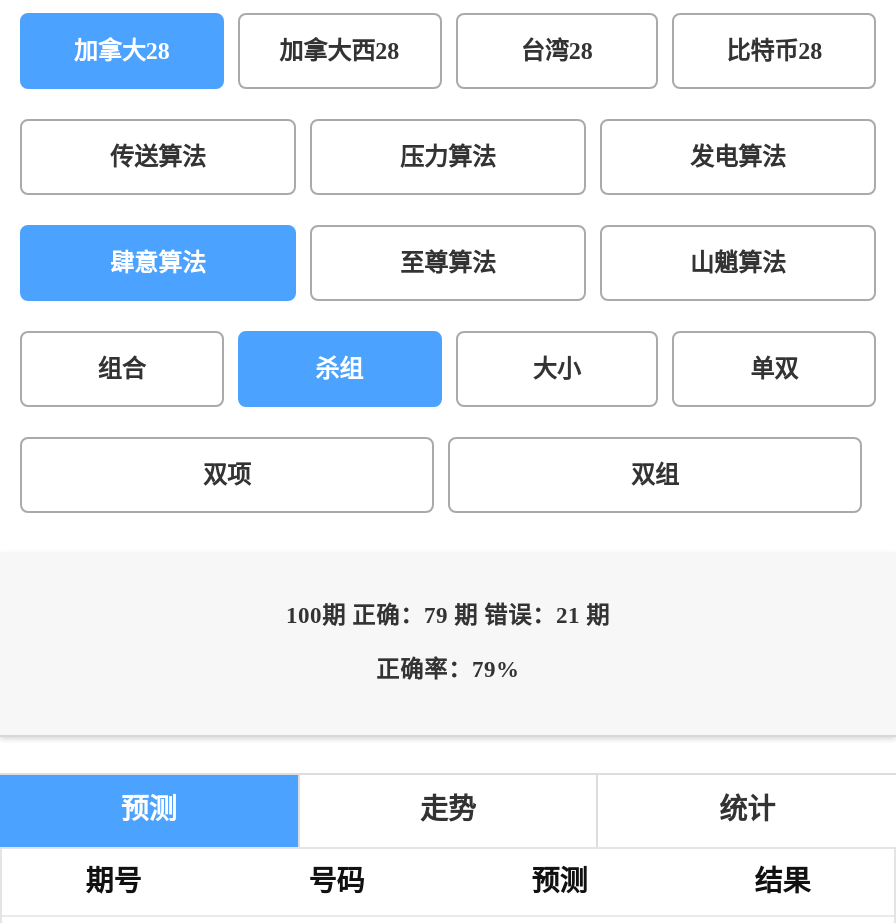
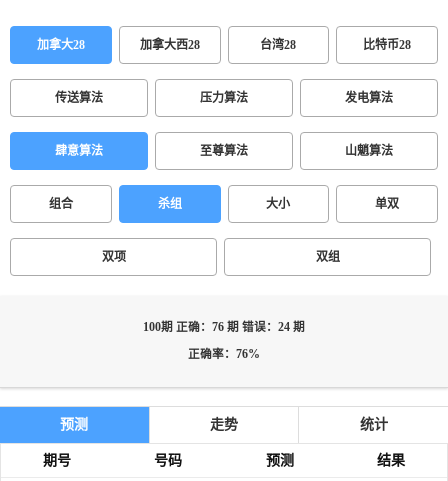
[286,603,610,629] 100期 正确：79 期 错误：21 期 -> [143,321,305,334] 100期 正确：76 期 错误：24 期
[376,657,520,683] 正确率：79% -> [188,348,260,361] 正确率：76%

